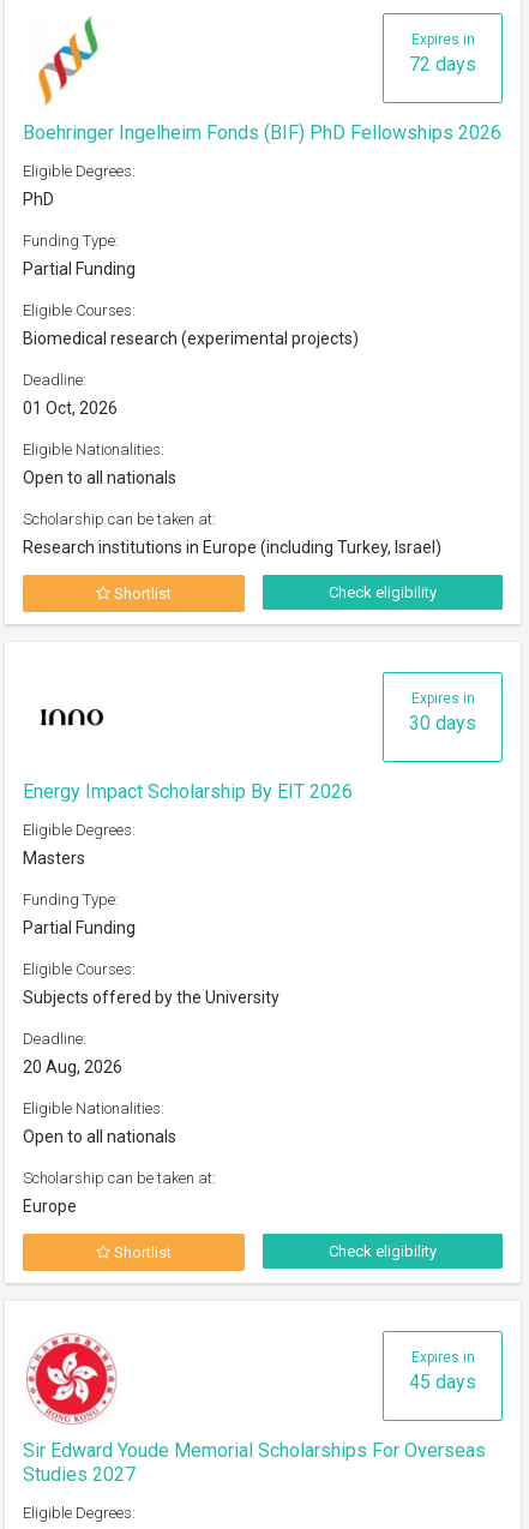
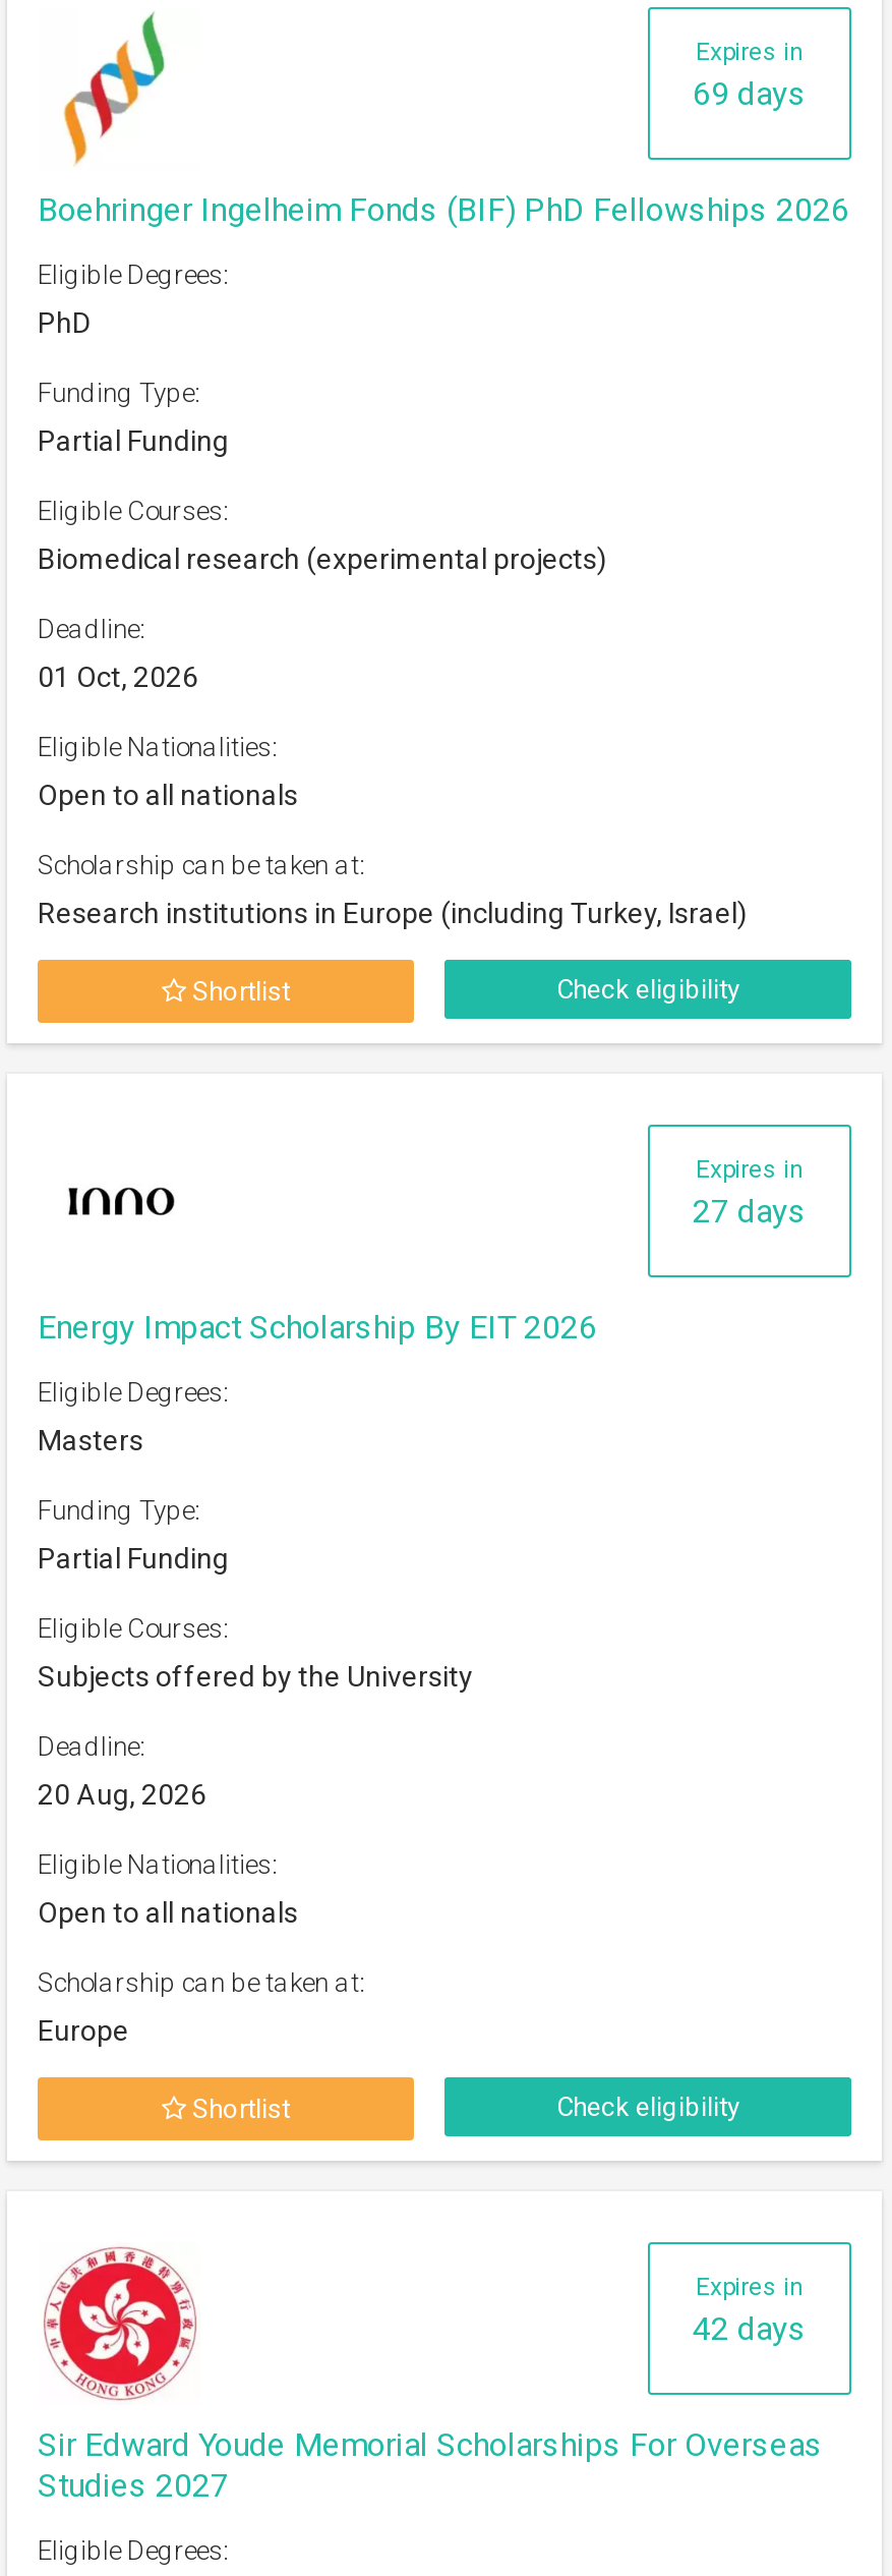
[409,53,476,75] 72 days -> [693,74,807,113] 69 days
[409,711,476,734] 30 days -> [693,1191,807,1230] 27 days
[409,1370,476,1393] 45 days -> [693,2309,807,2348] 42 days

